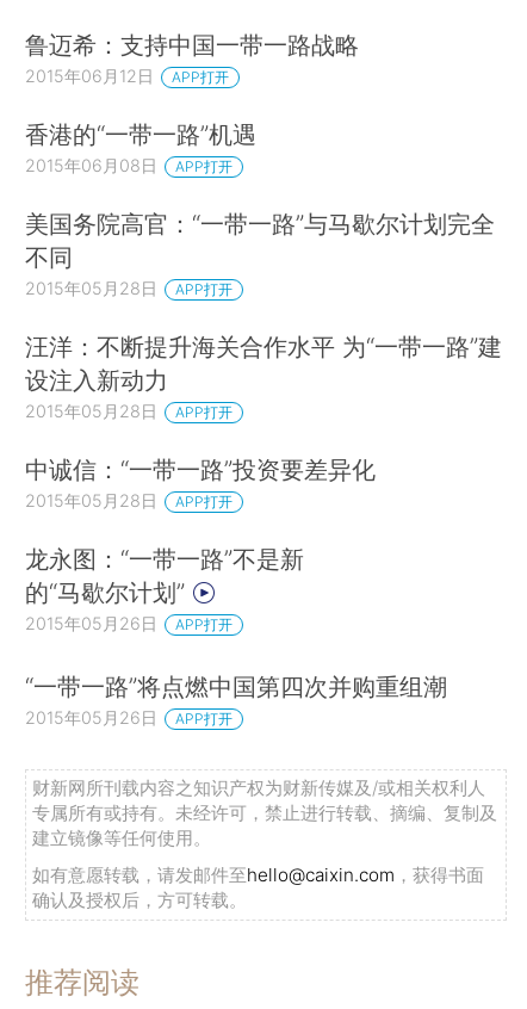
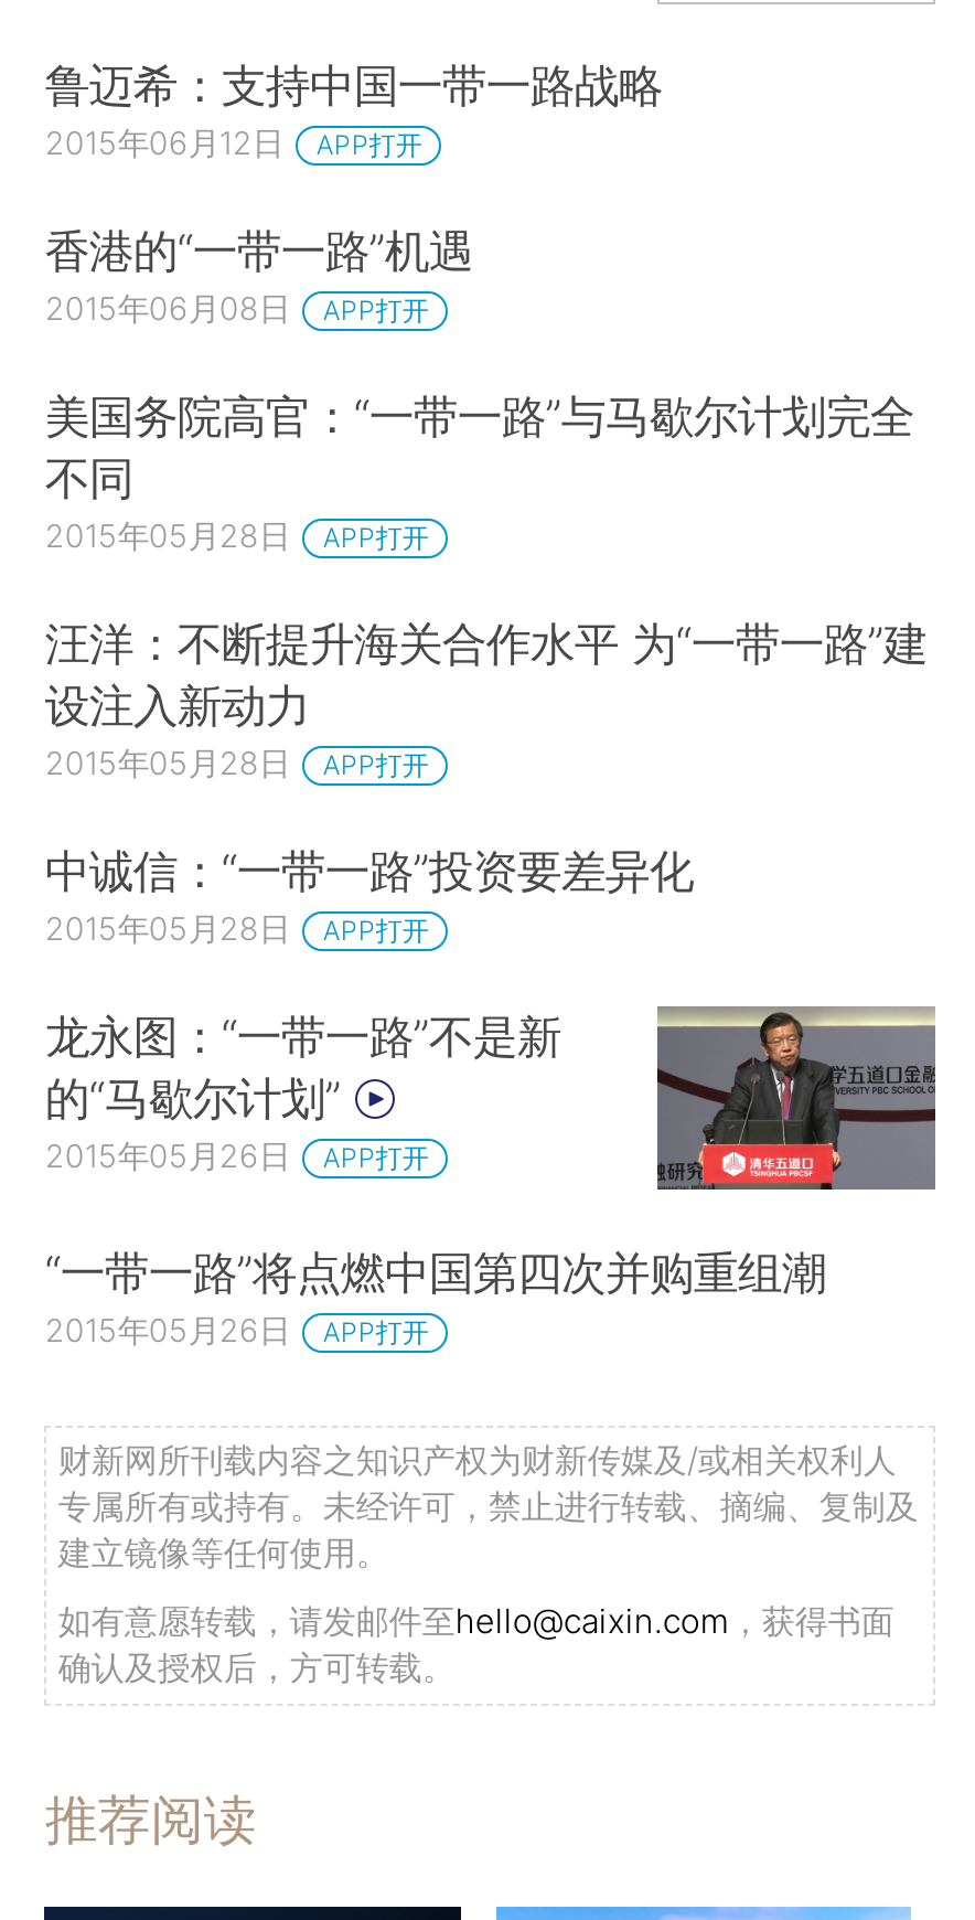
none -> [655,1004,938,1192] [image]

